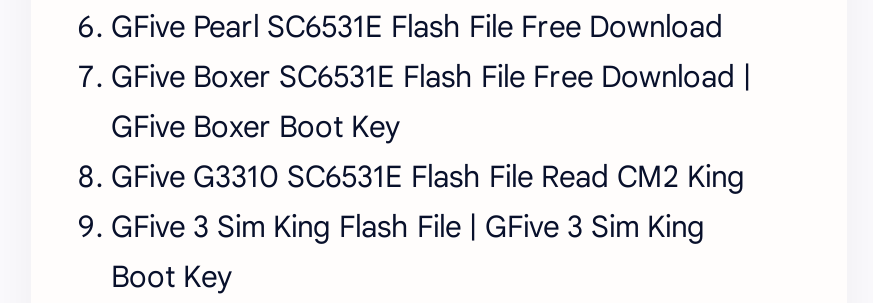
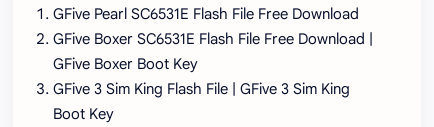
[111,159,745,195] GFive G3310 SC6531E Flash File Read CM2 King -> none

